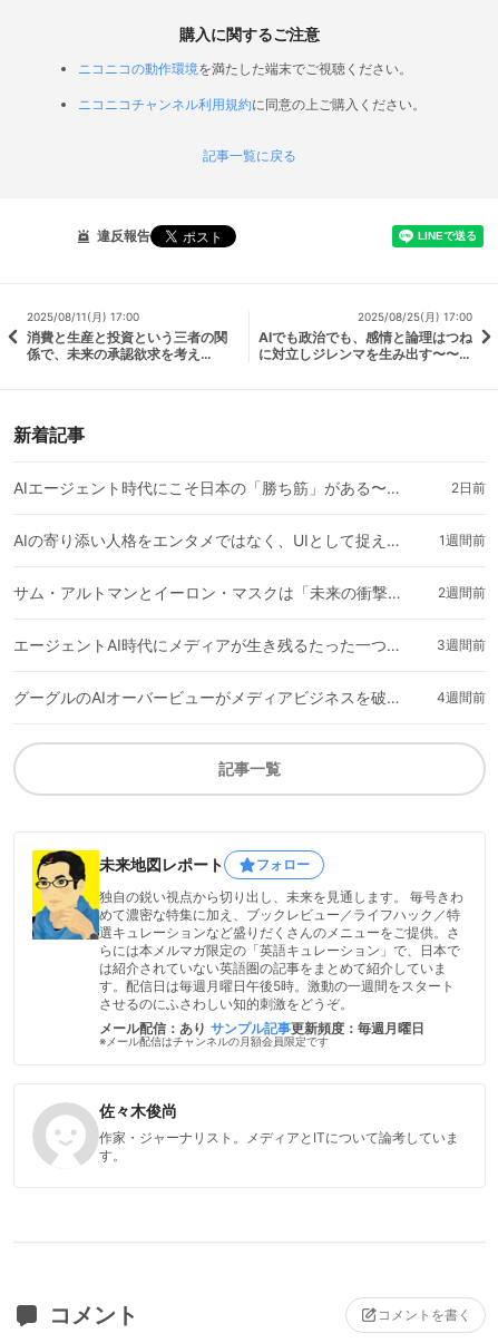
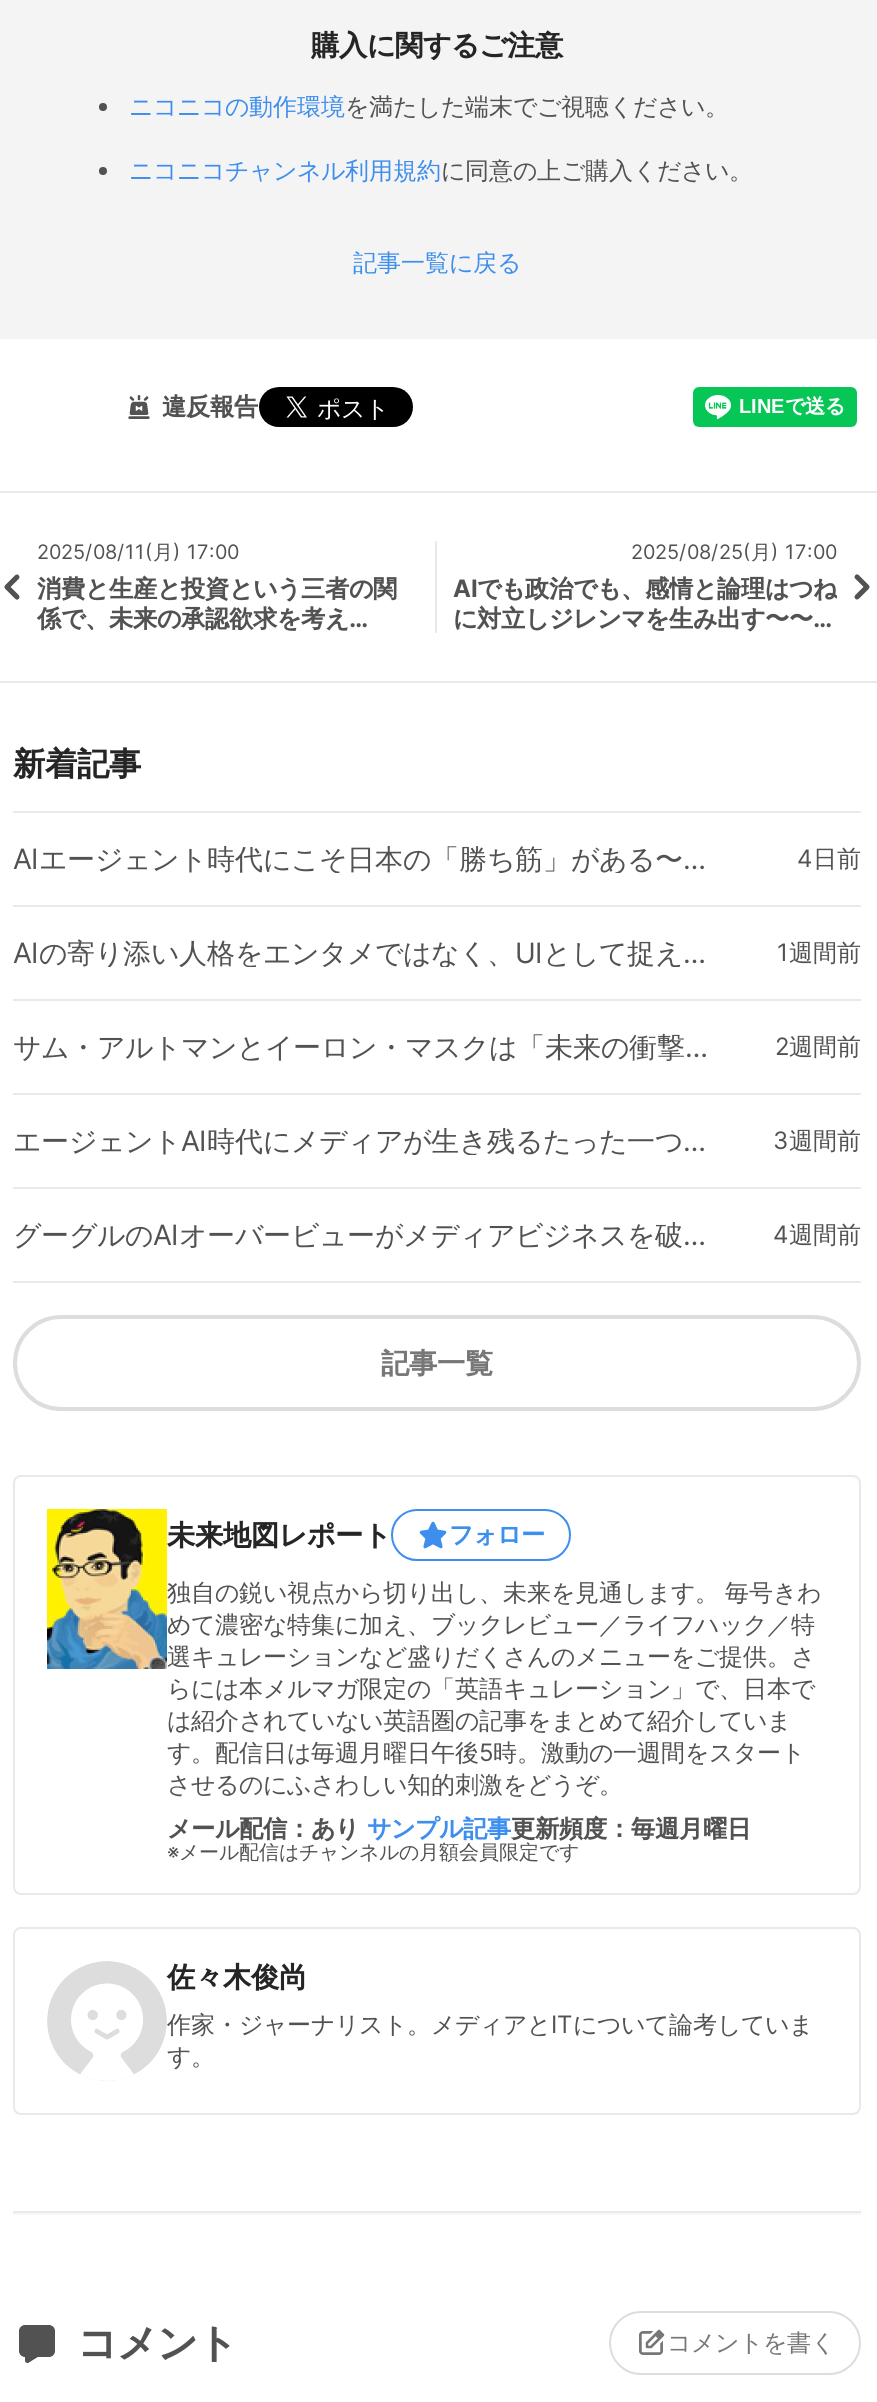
[451,479,486,496] 2日前 -> [797,843,861,873] 4日前

